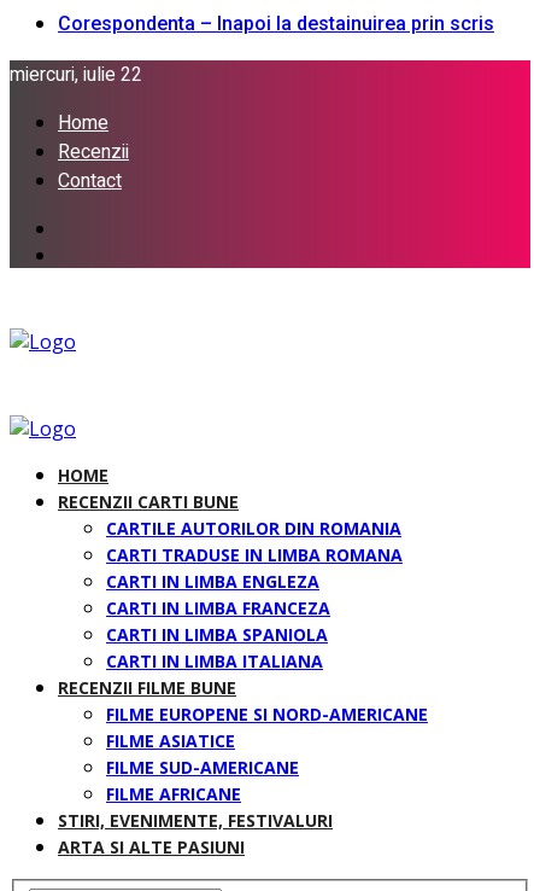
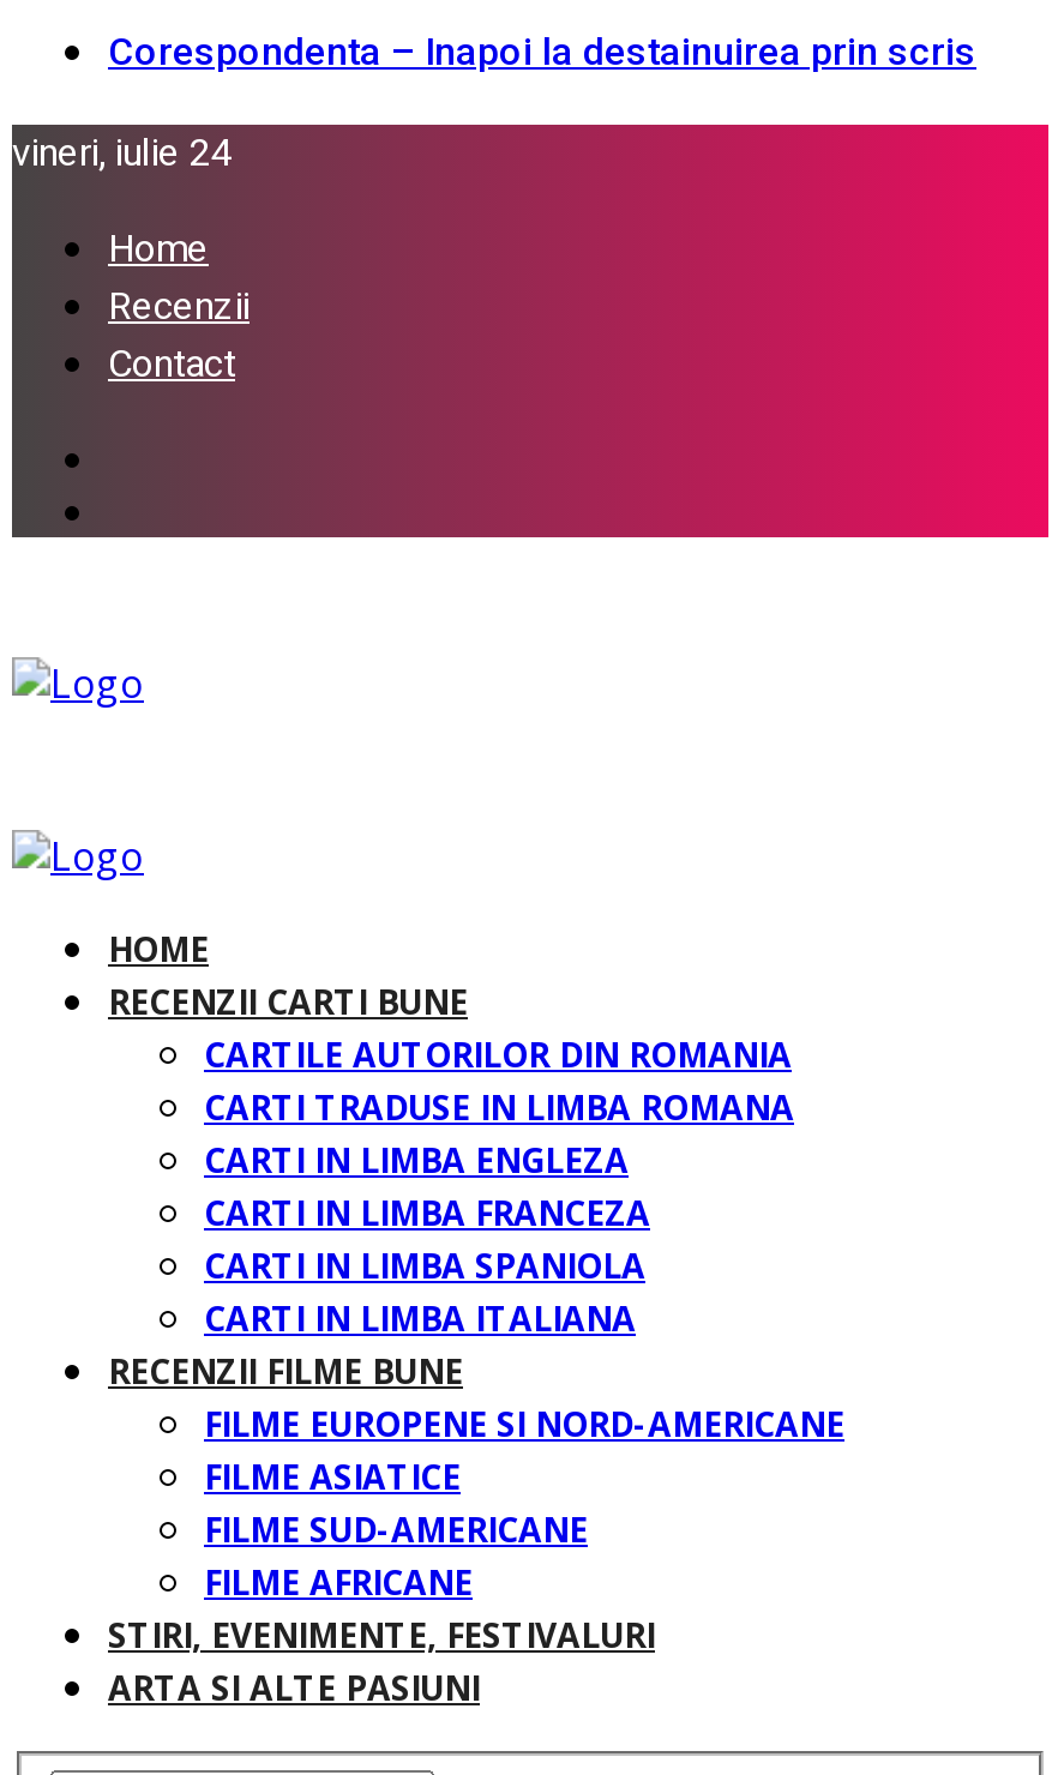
[10,61,142,90] miercuri, iulie 22 -> [12,126,233,183] vineri, iulie 24

